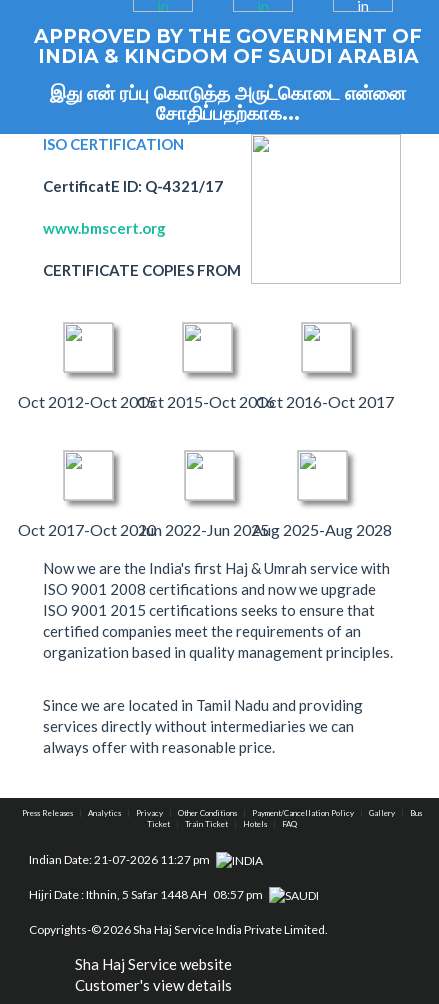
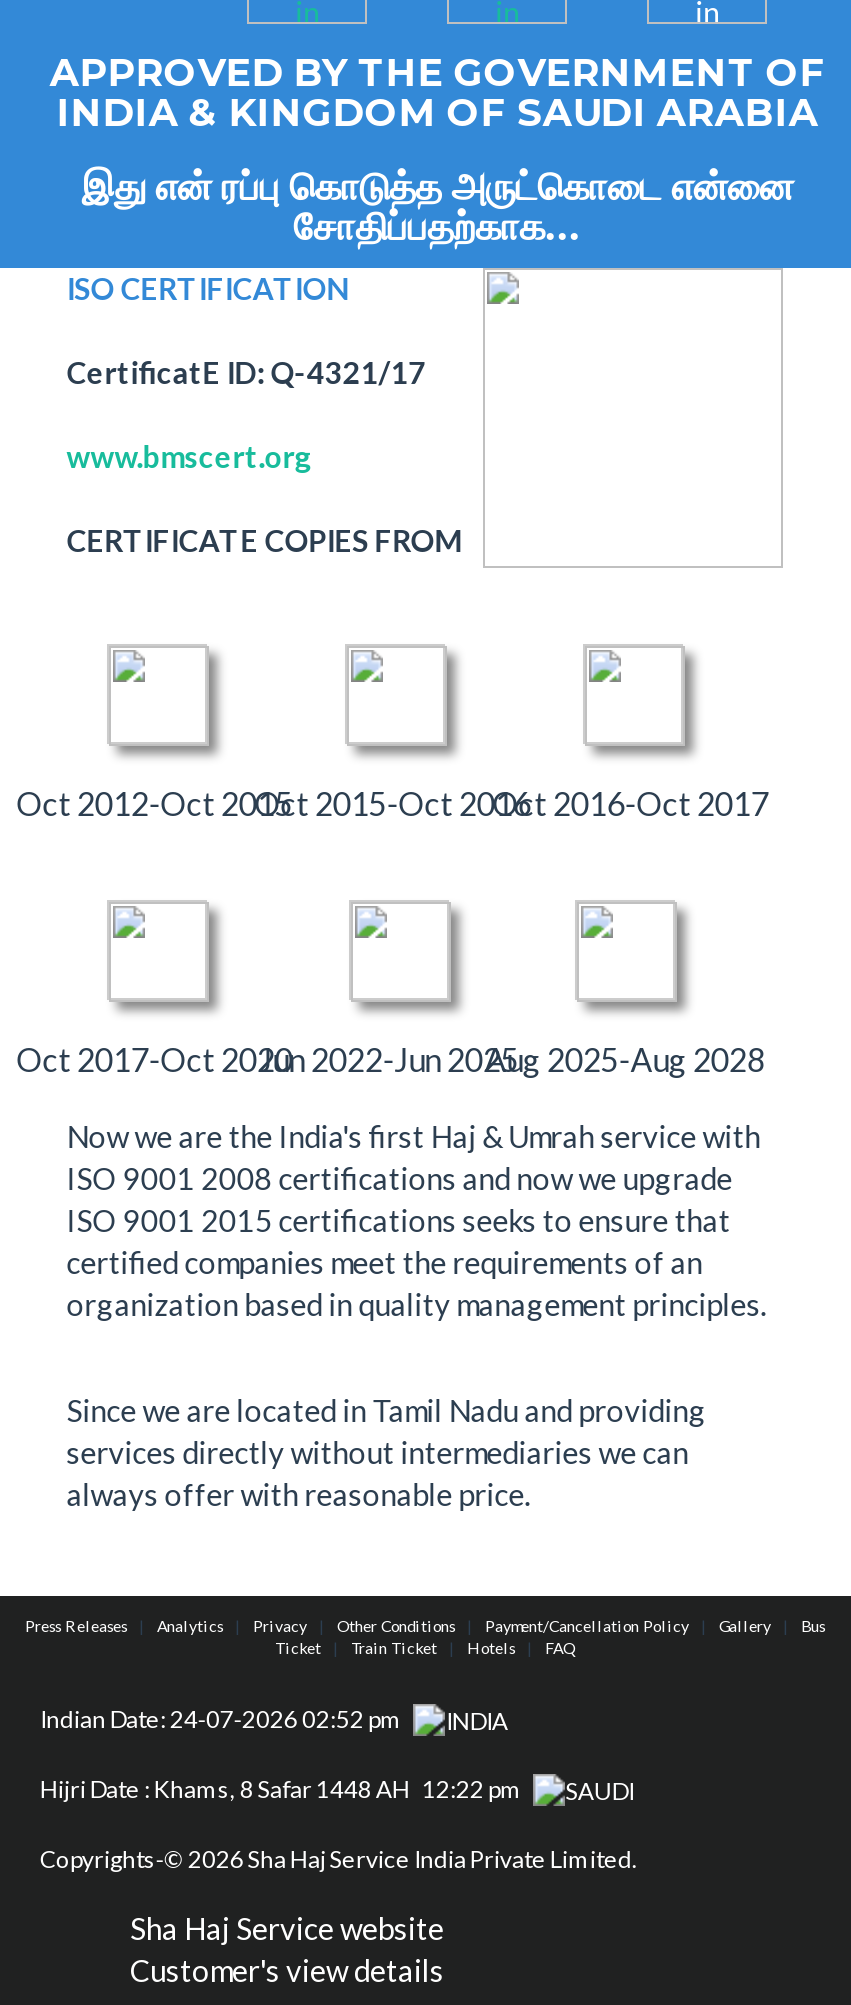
[29,851,216,866] Indian Date: 21-07-2026 11:27 pm -> [40,1703,414,1733] Indian Date: 24-07-2026 02:52 pm
[29,887,269,902] Hijri Date : Ithnin, 5 Safar 1448 AH 08:57 pm -> [40,1774,534,1804] Hijri Date : Khams, 8 Safar 1448 AH 12:22 pm

